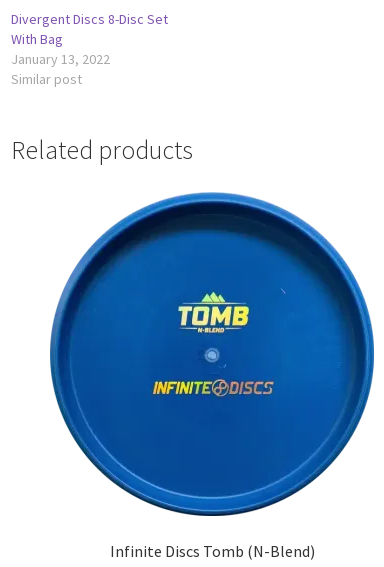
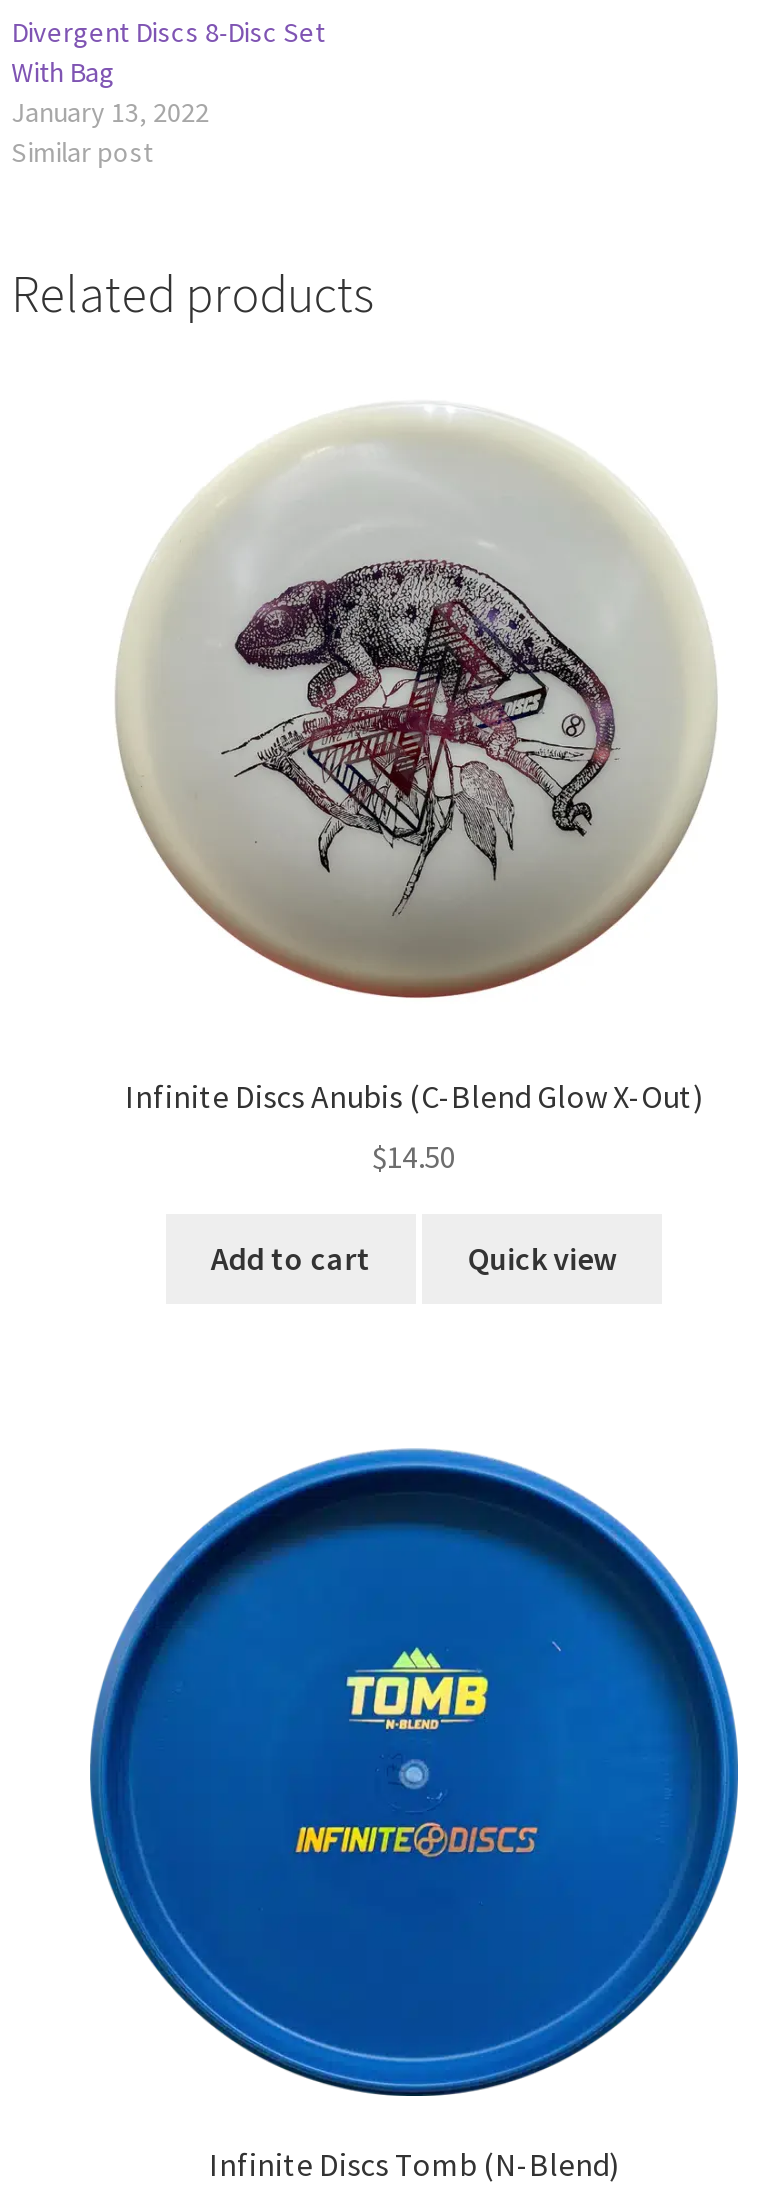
none -> [114,408,718,1279] [image] | Infinite Discs Anubis (C-Blend Glow X-Out) | $14.50 | Add to cart | Quick view

